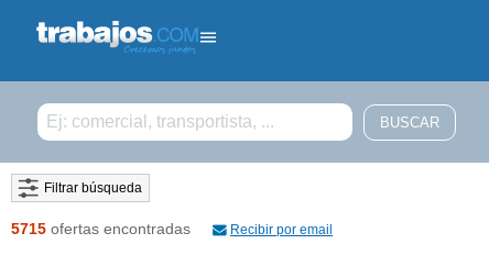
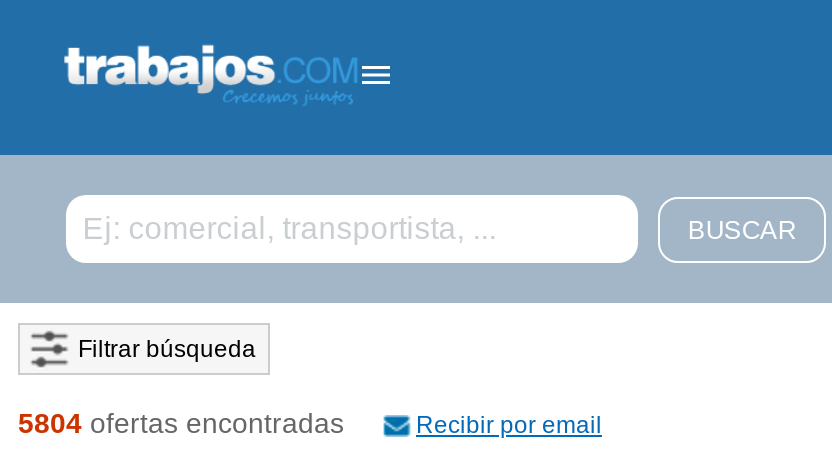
[11,220,195,237] 5715 ofertas encontradas -> [18,407,352,439] 5804 ofertas encontradas

